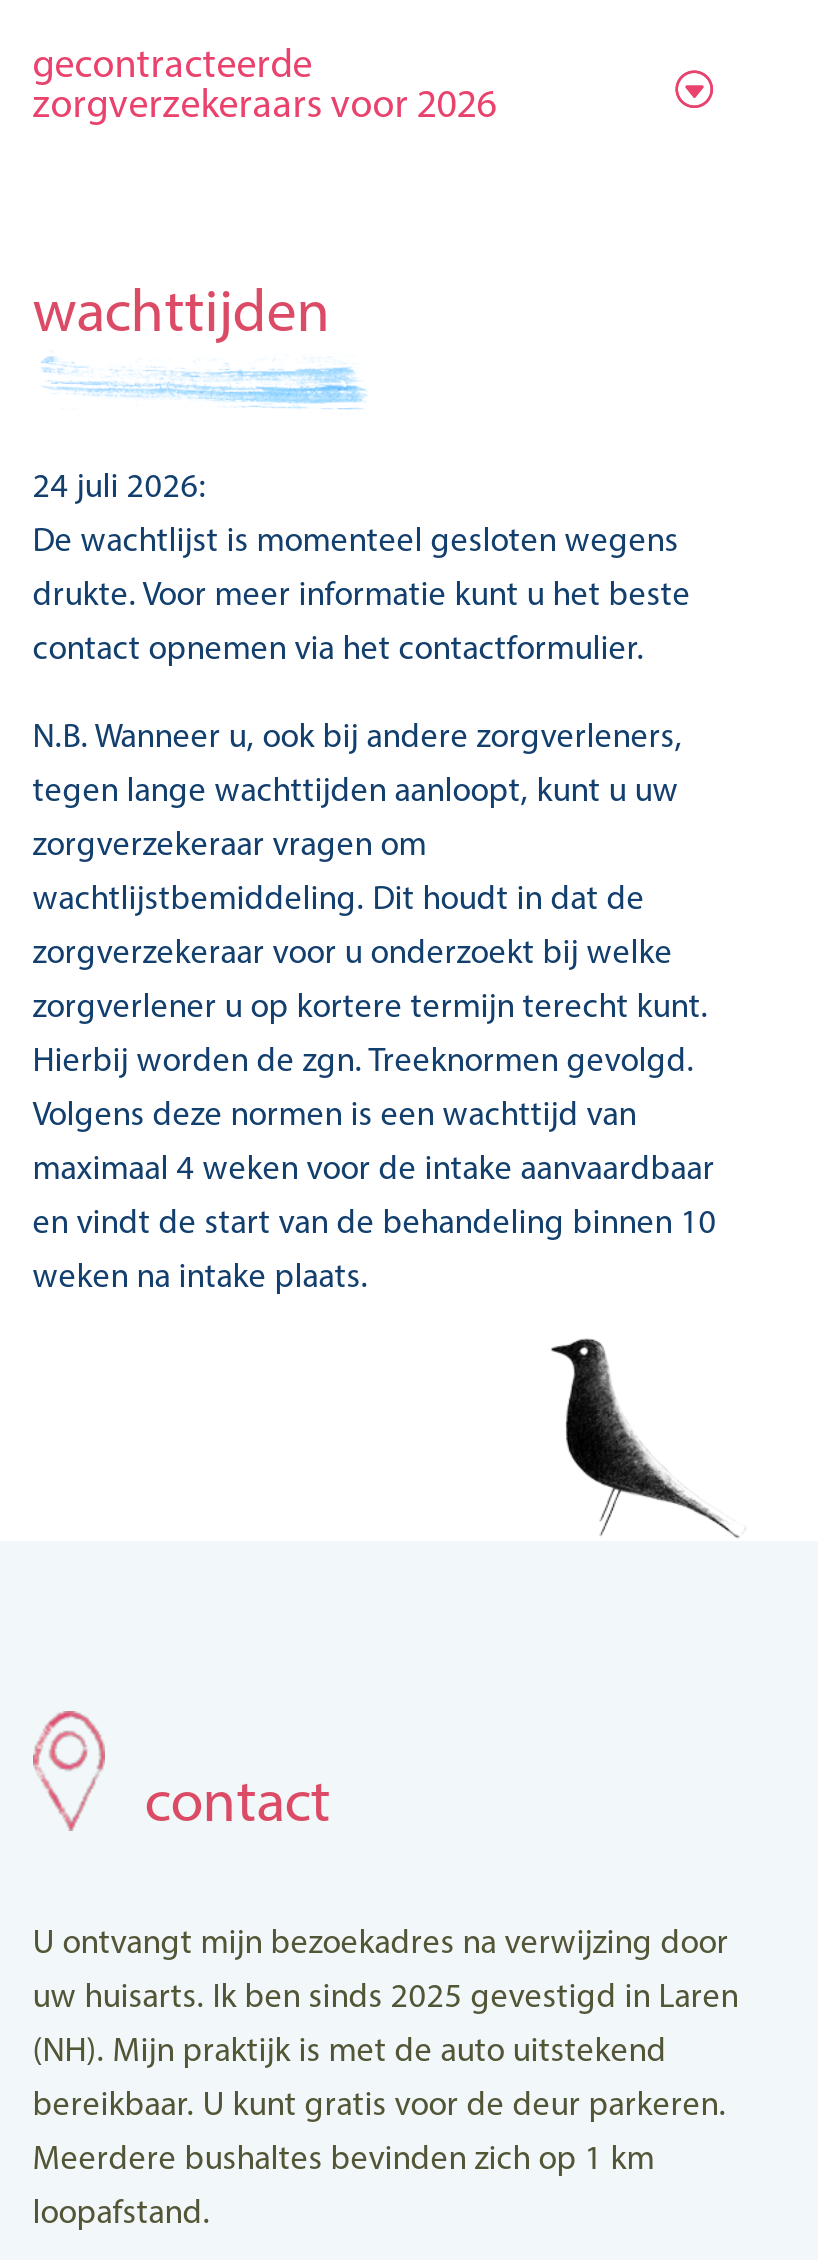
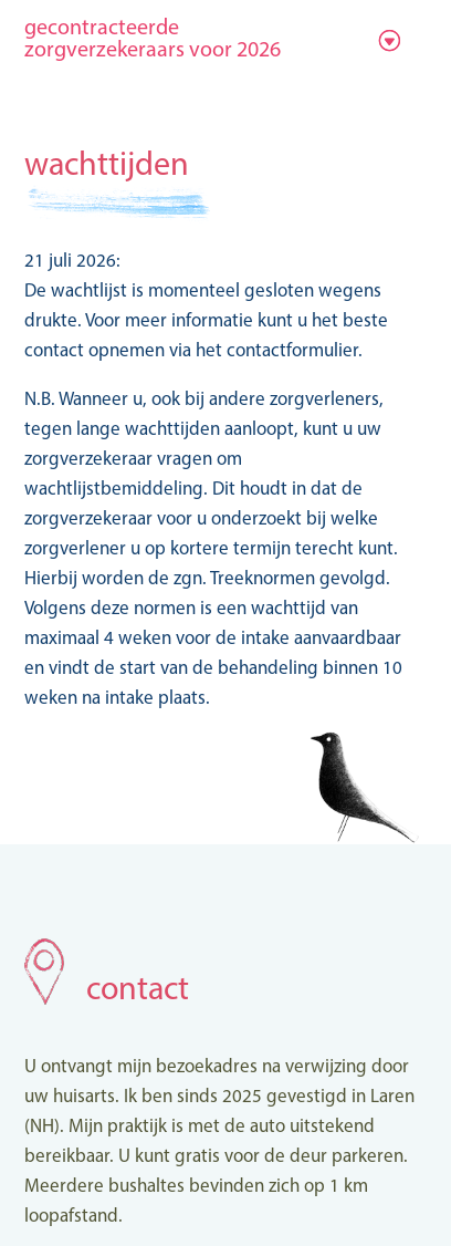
[33,470,207,504] 24 juli 2026: -> [24,252,120,271] 21 juli 2026:

